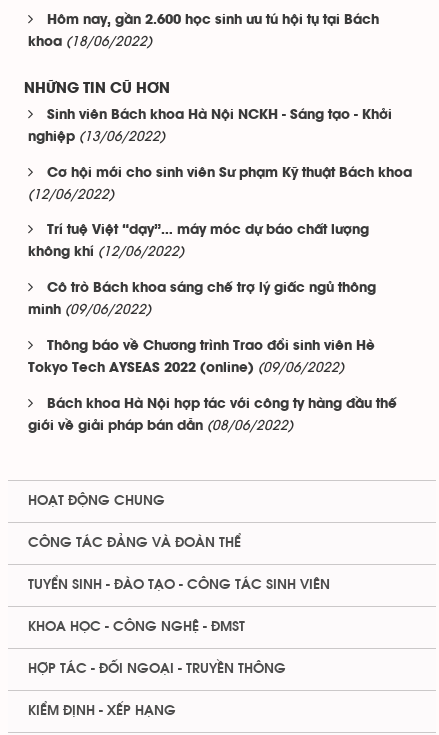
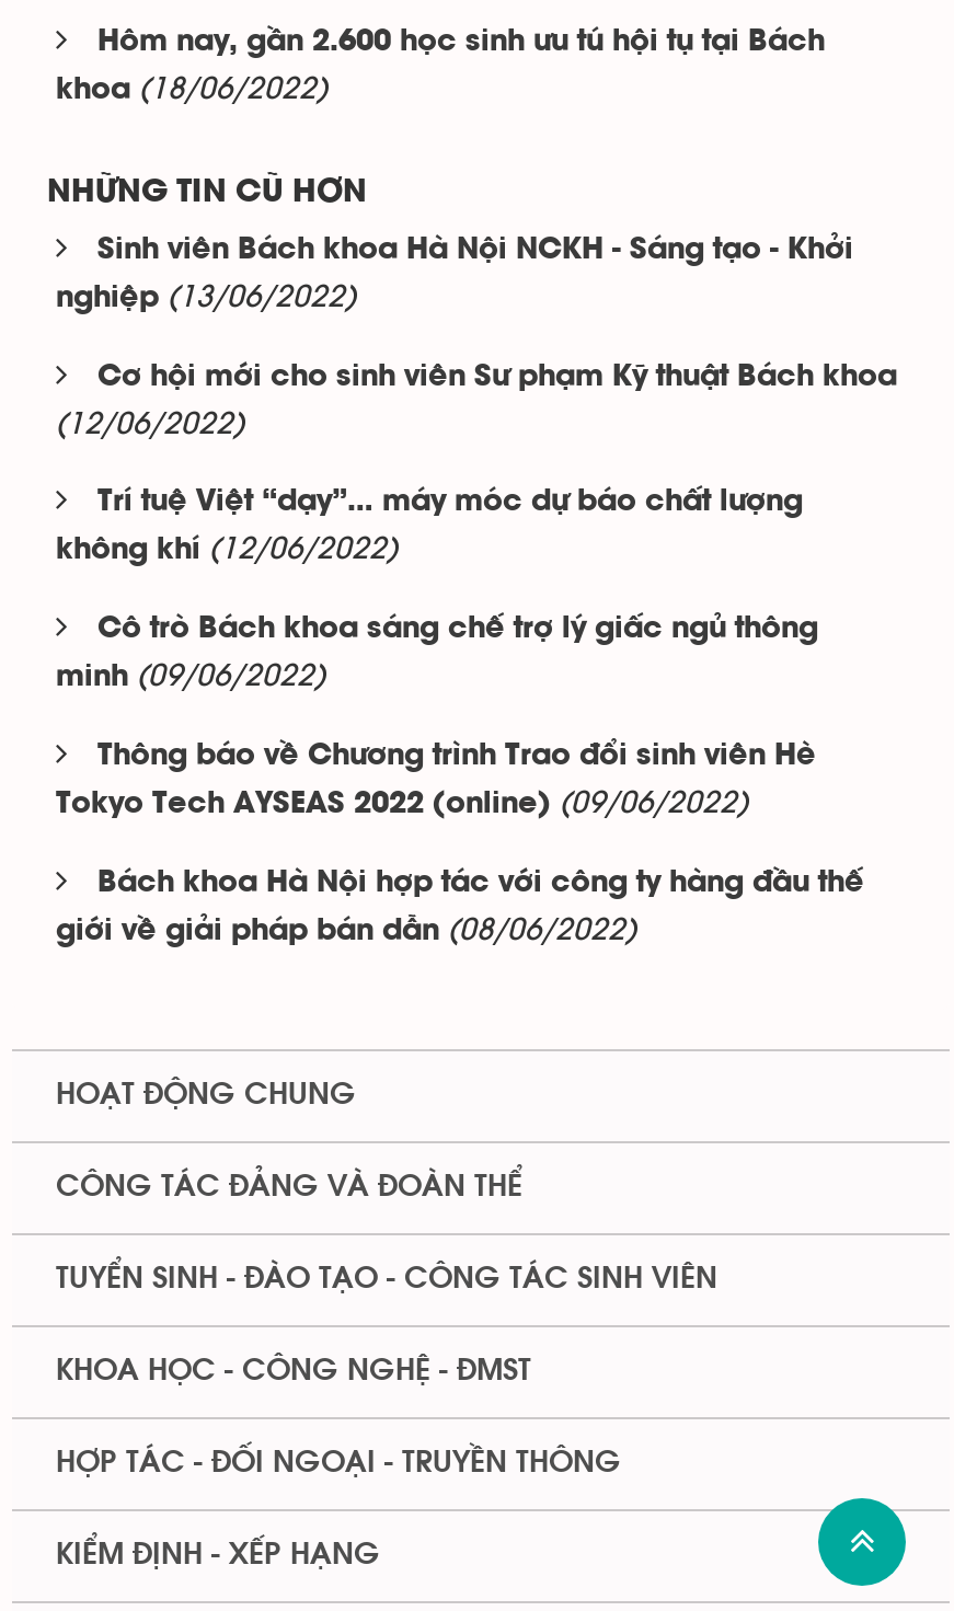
none -> [816,1496,908,1588] [image]

